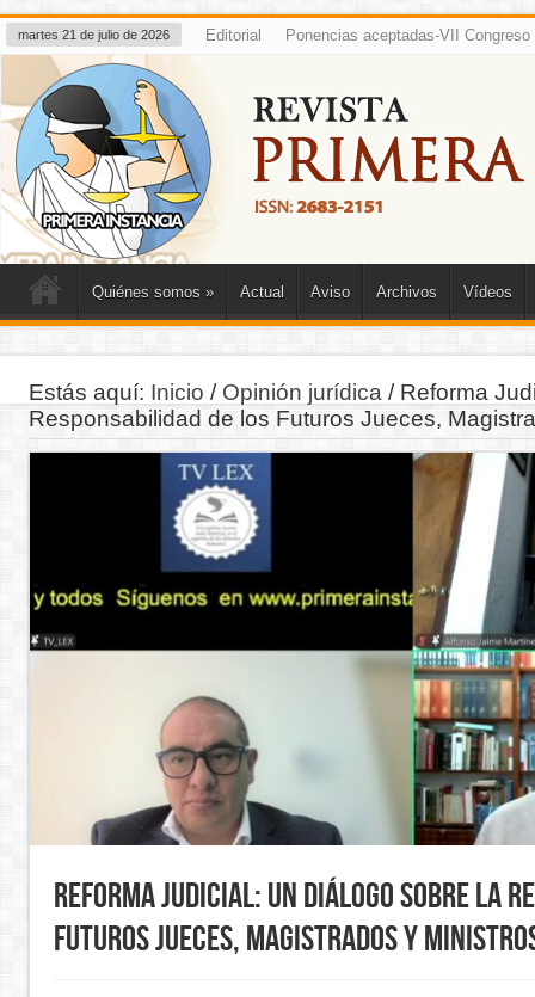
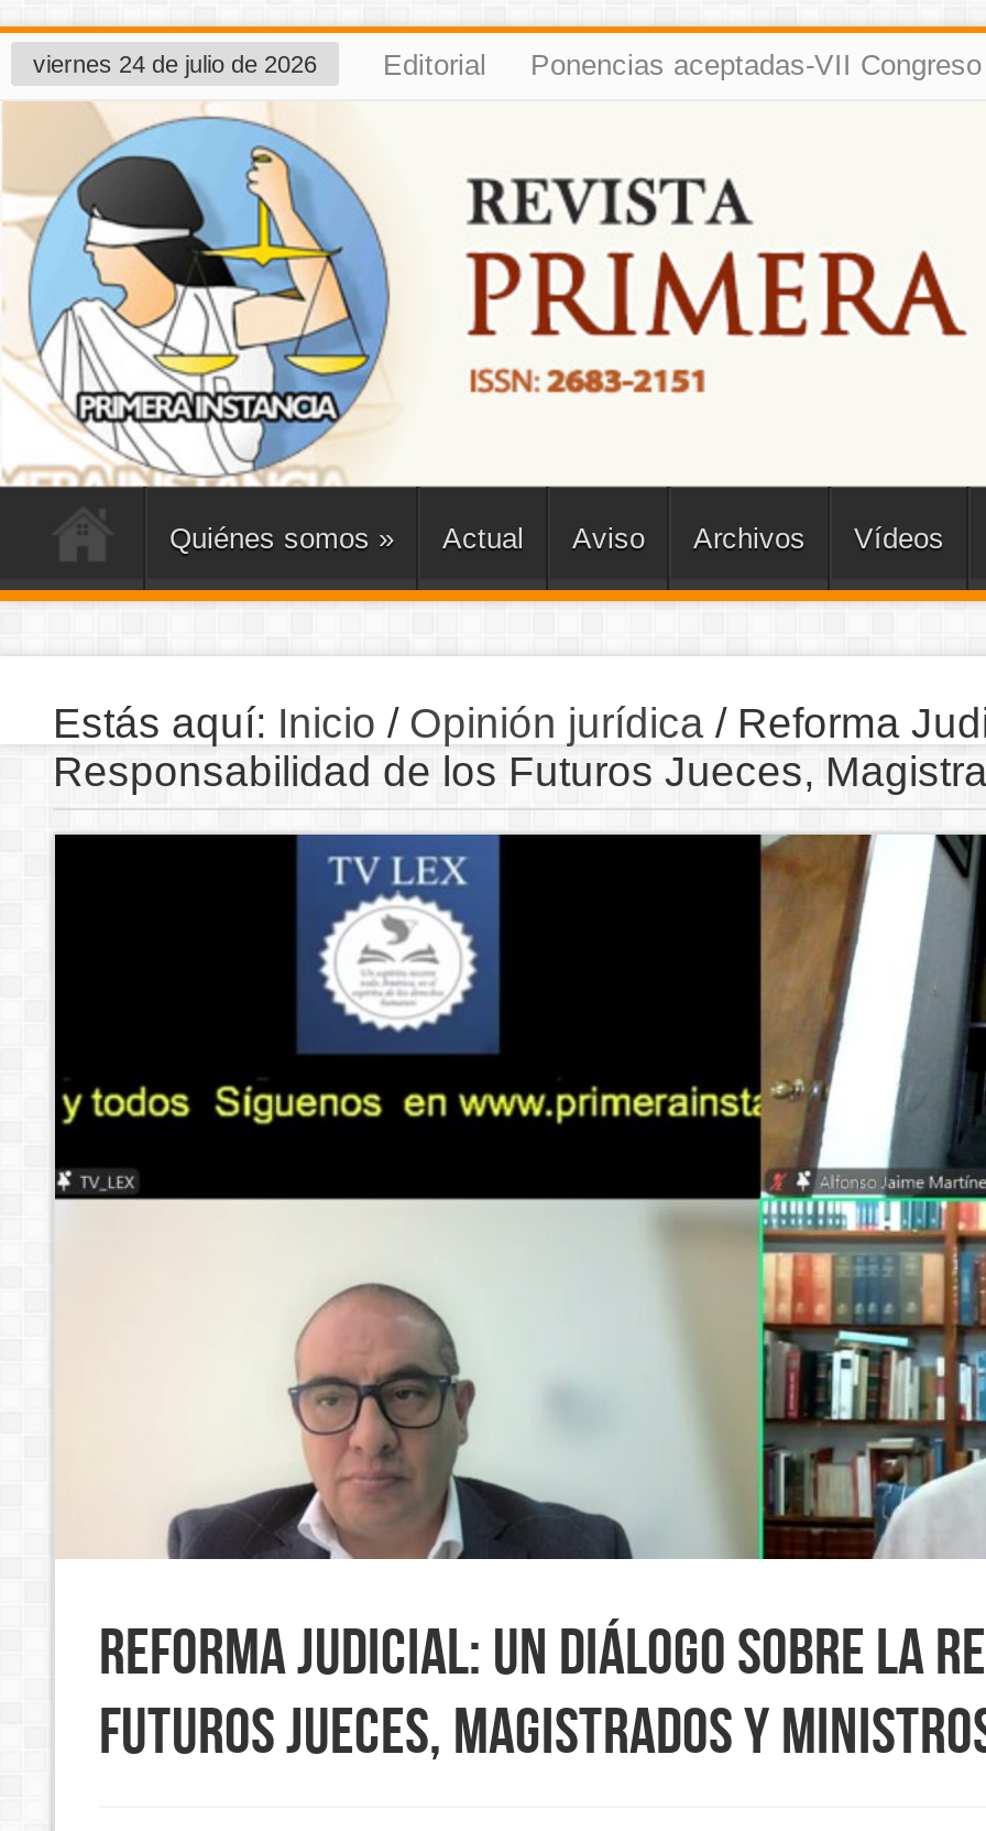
[18,27,170,42] martes 21 de julio de 2026 -> [33,51,317,77] viernes 24 de julio de 2026

